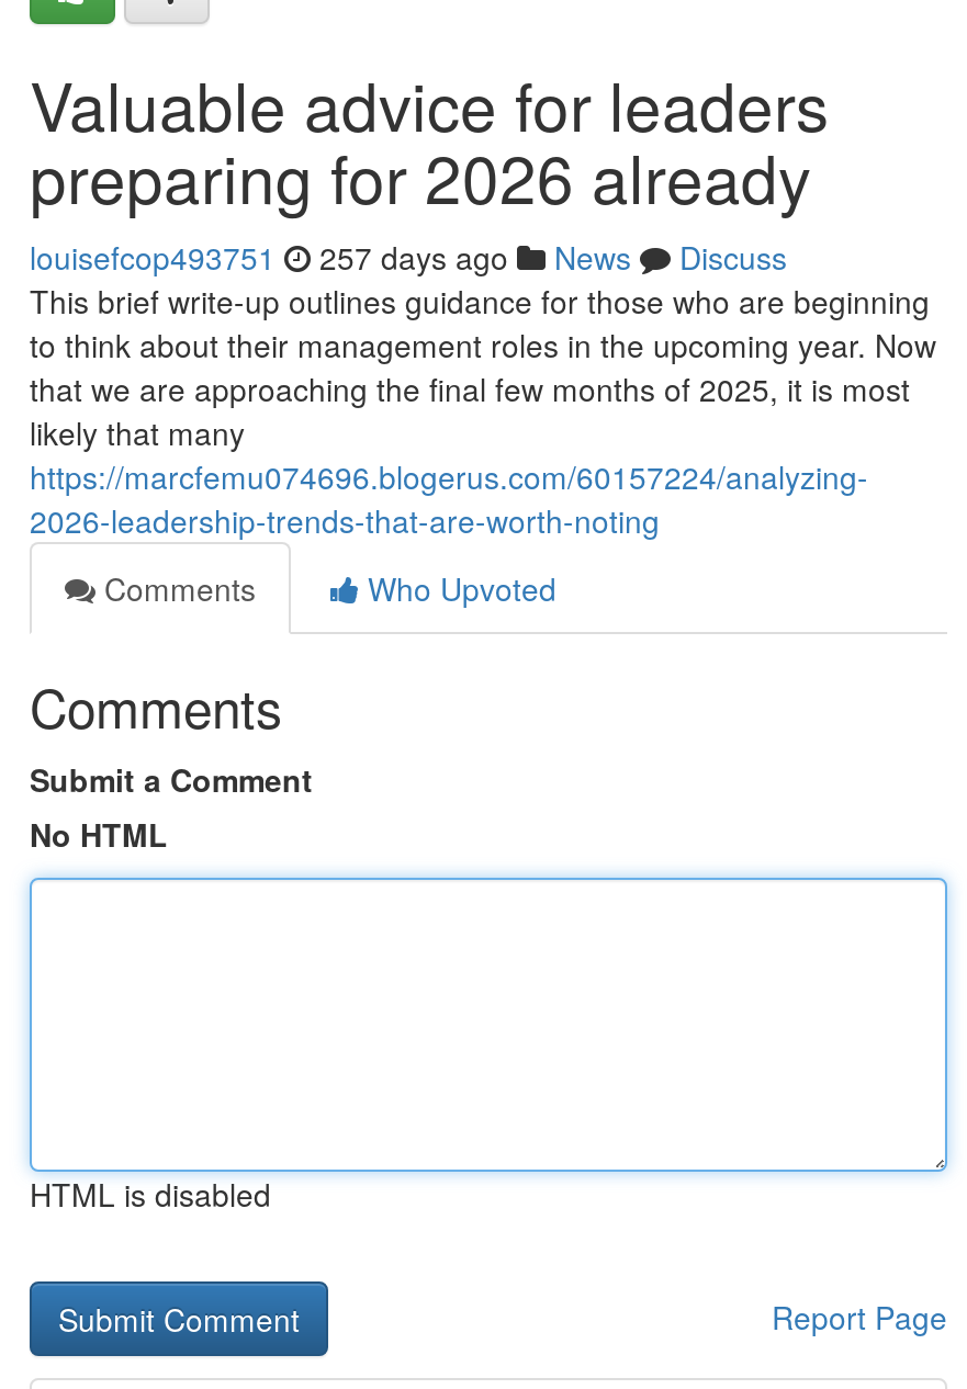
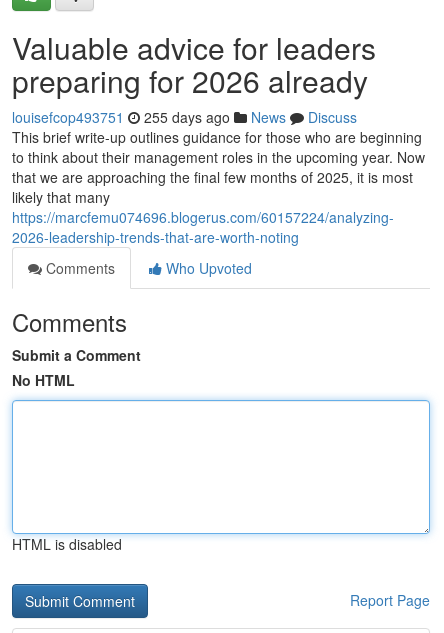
[30,235,787,279] louisefcop493751 257 days ago News Discuss -> [12,107,357,127] louisefcop493751 255 days ago News Discuss

